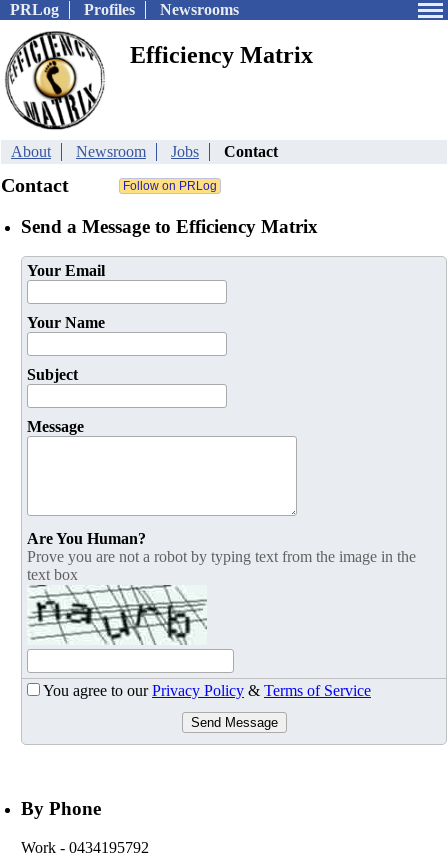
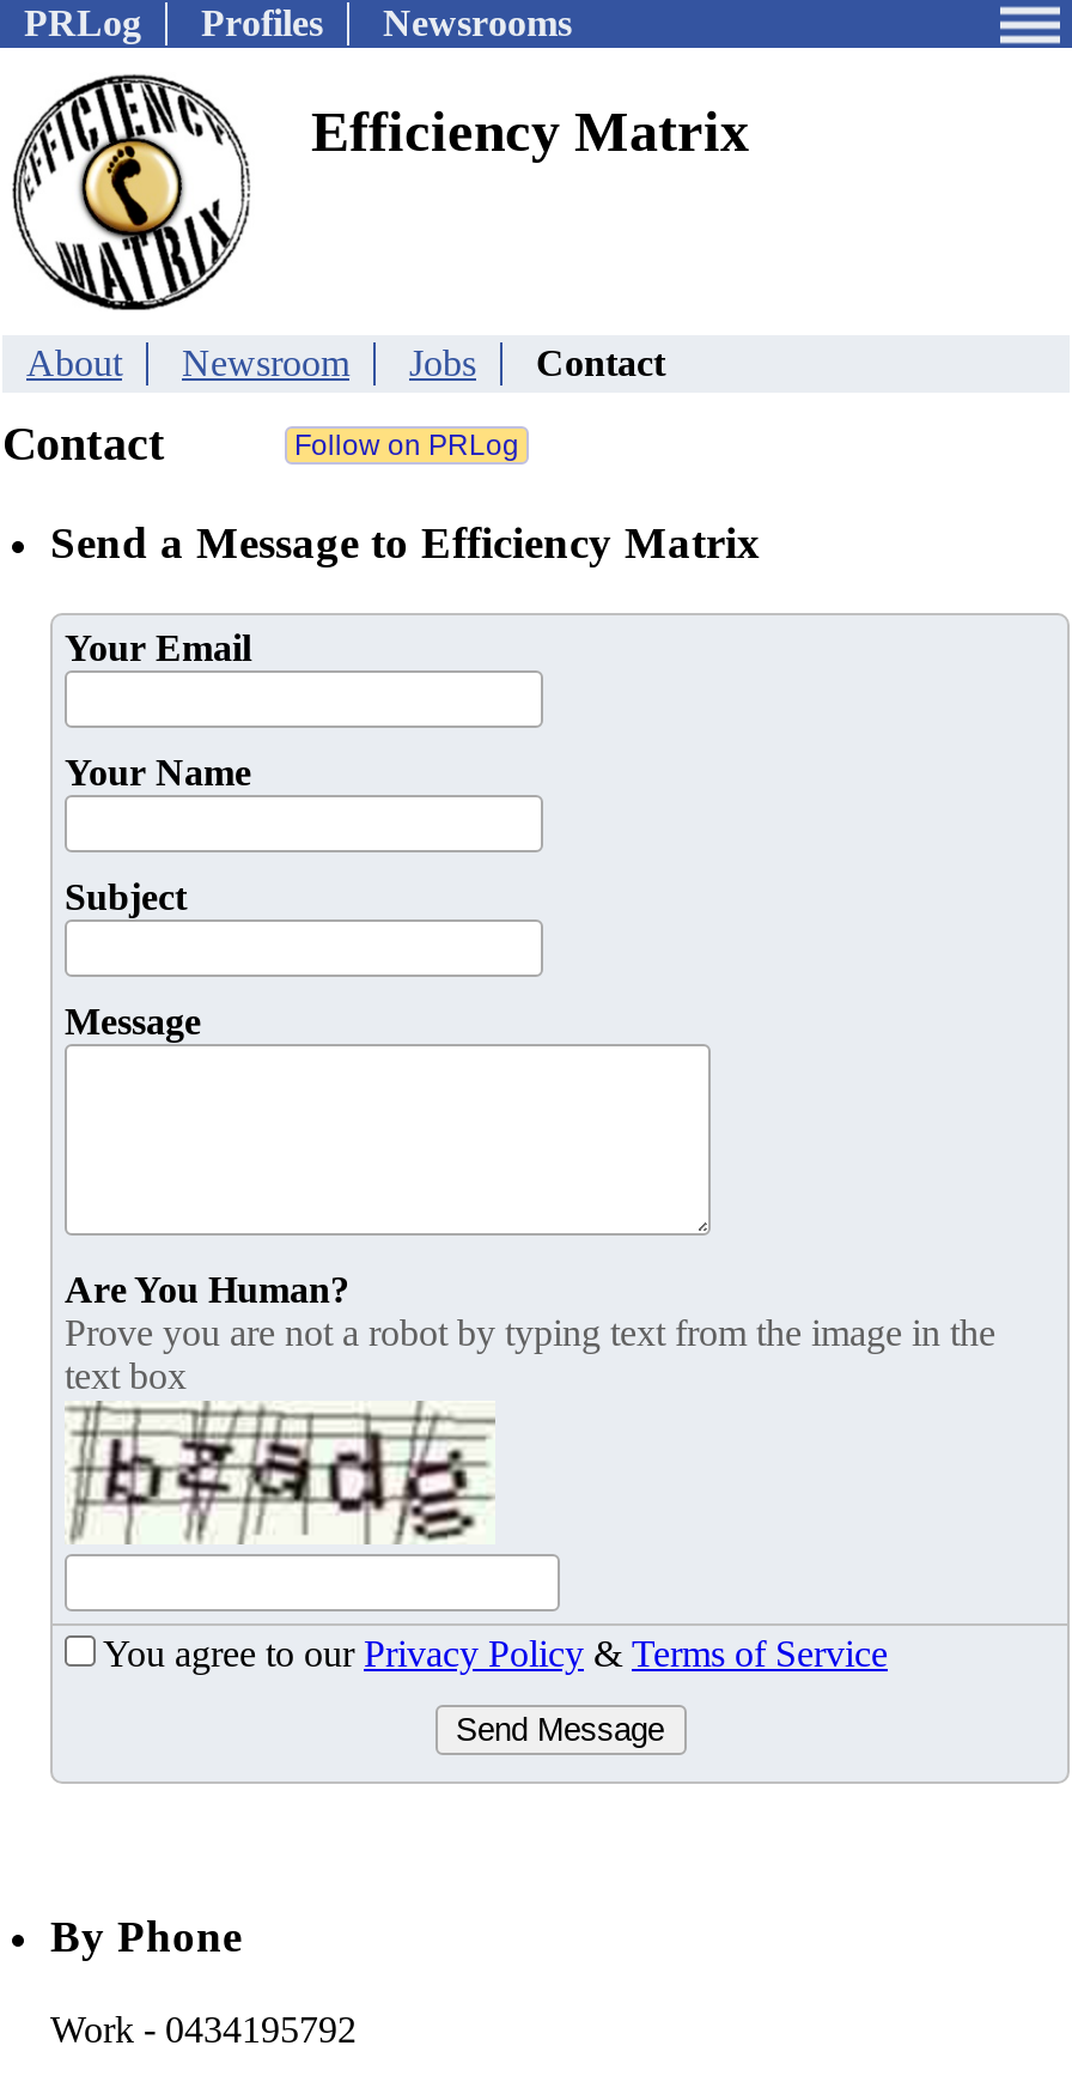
[27,584,207,645] [image] -> [67,1401,495,1544] [image]

